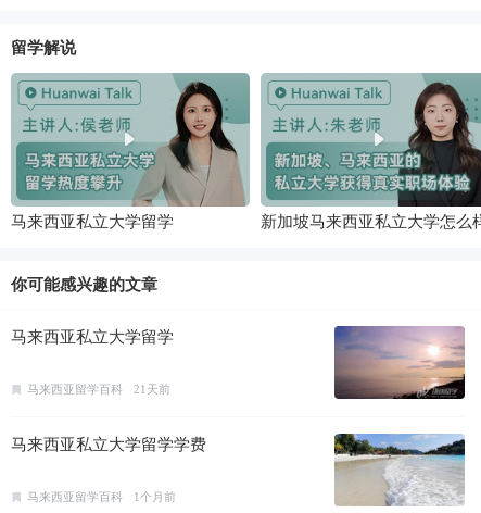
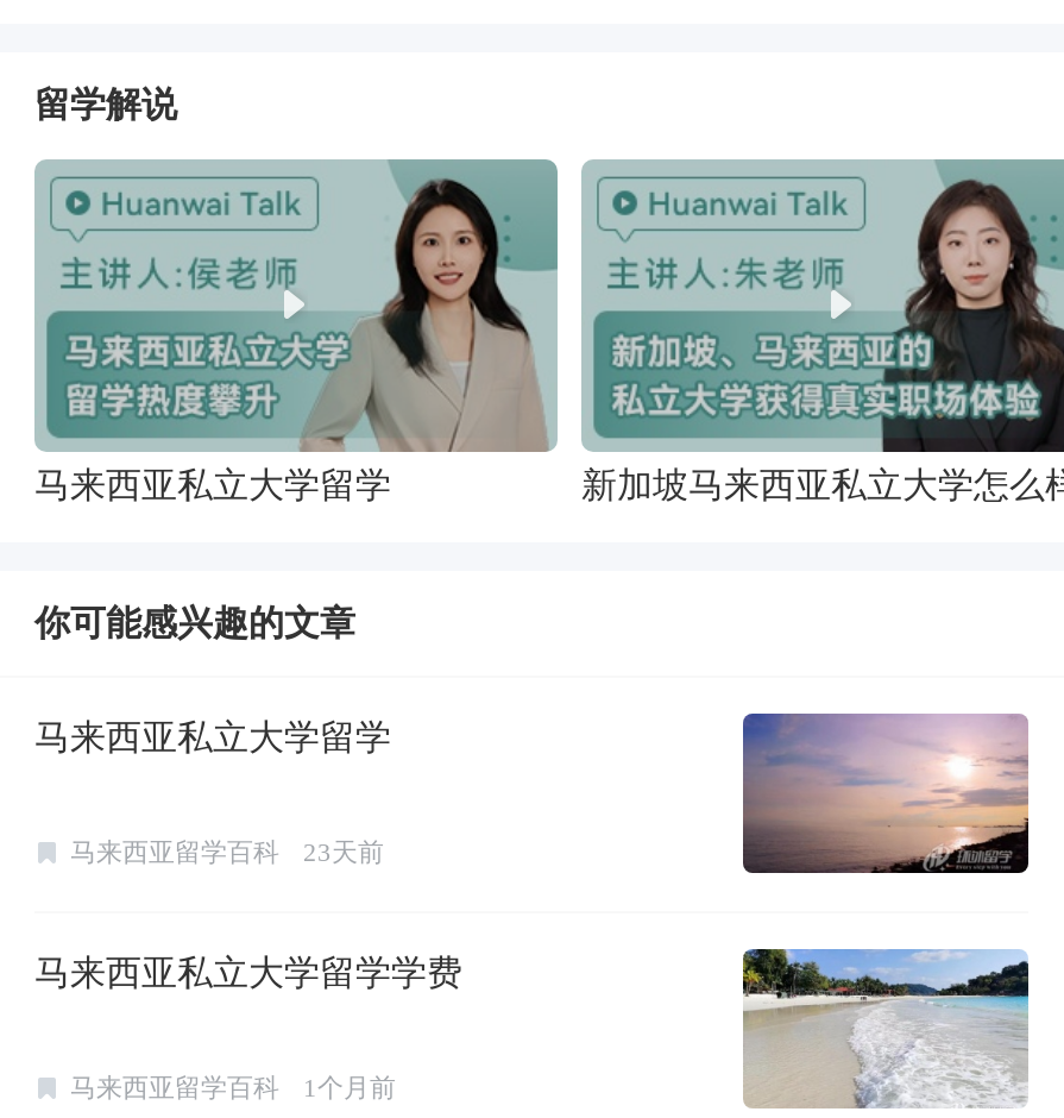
[27,382,170,395] 马来西亚留学百科 21天前 -> [70,836,384,865] 马来西亚留学百科 23天前

